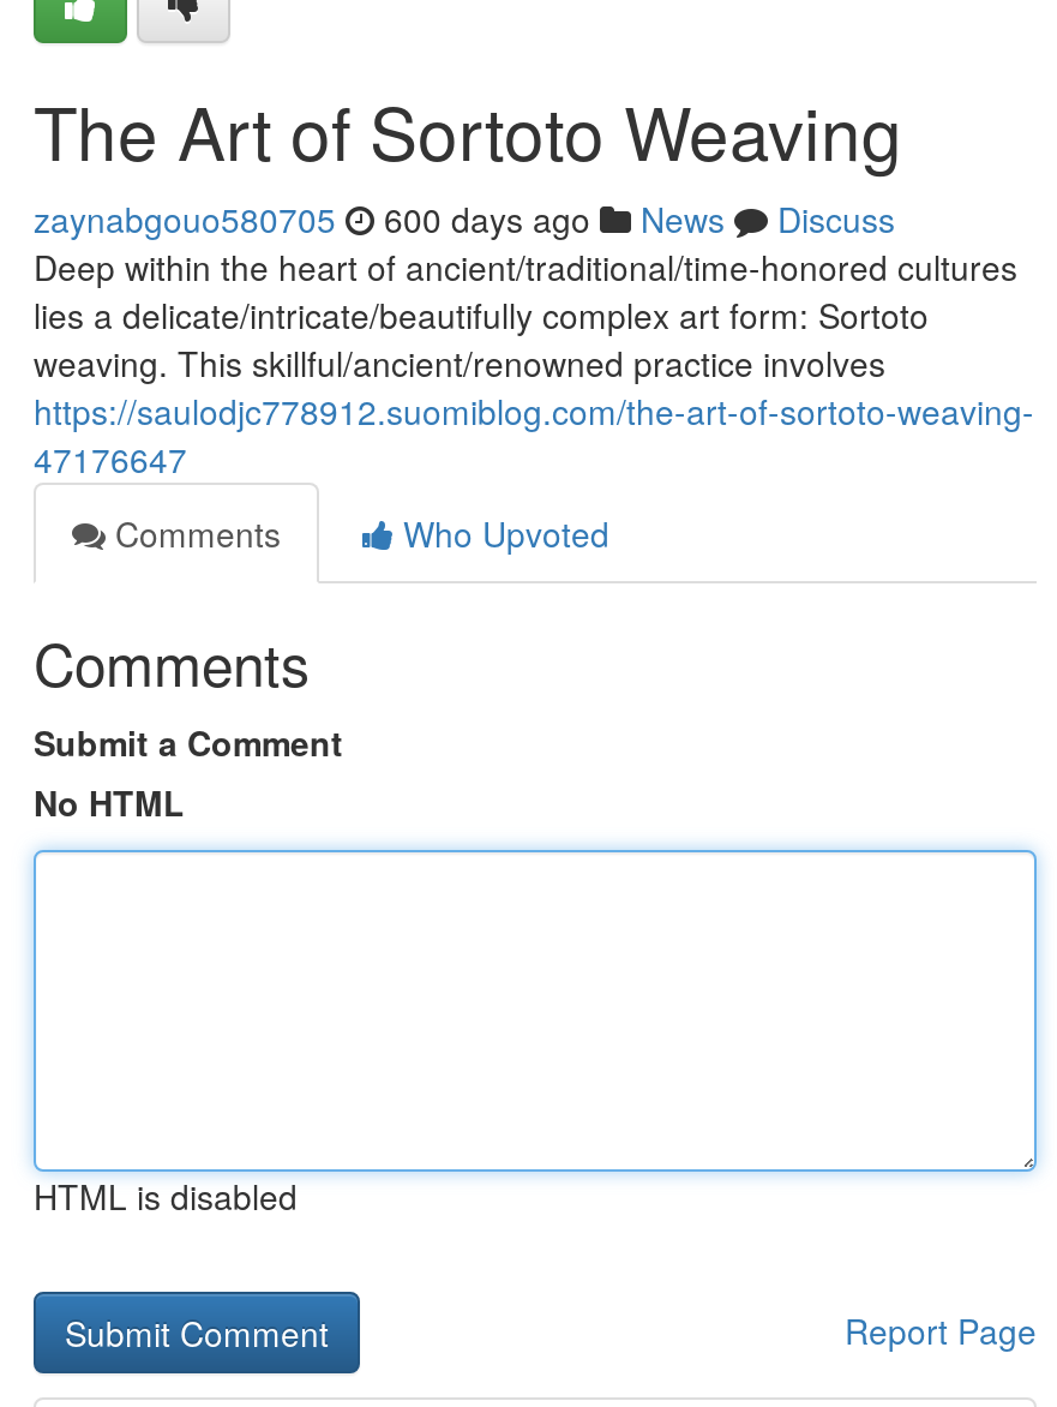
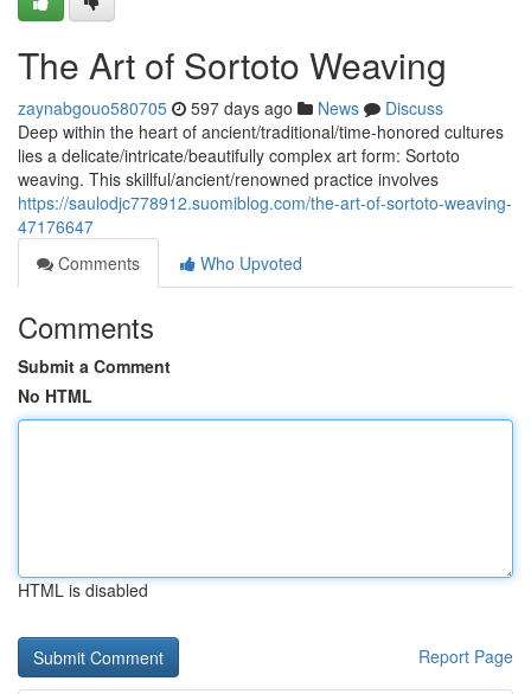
[34,194,895,243] zaynabgouo580705 600 days ago News Discuss -> [18,96,443,120] zaynabgouo580705 597 days ago News Discuss

